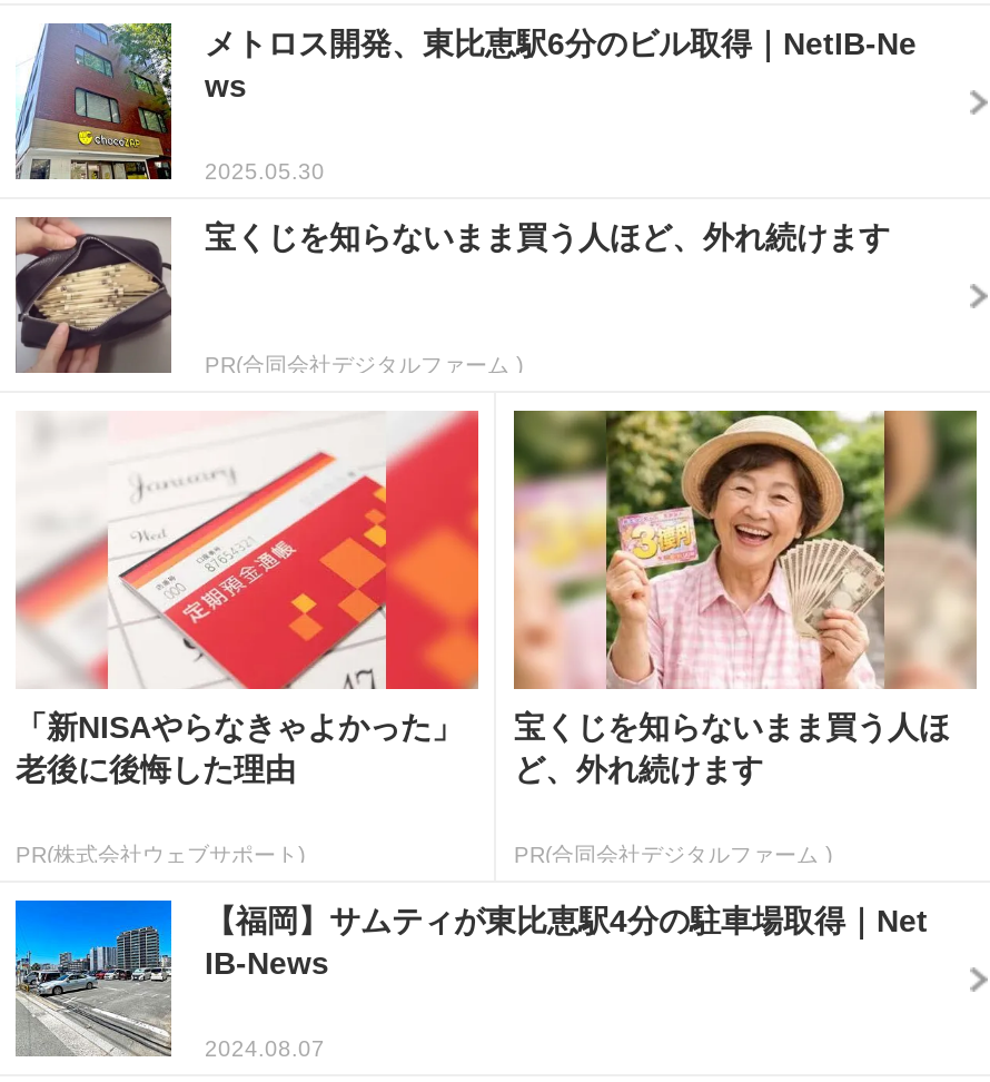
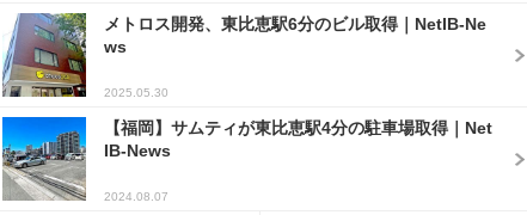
[13,215,890,373] [image] | 宝くじを知らないまま買う人ほど、外れ続けます -> none
[205,354,523,378] PR(合同会社デジタルファーム ) -> none
[13,409,481,867] [image] | 「新NISAやらなきゃよかった」 | 老後に後悔した理由 | PR(株式会社ウェブサポート) -> none
[512,409,979,867] [image] | 宝くじを知らないまま買う人ほ | ど、外れ続けます | PR(合同会社デジタルファーム ) -> none

